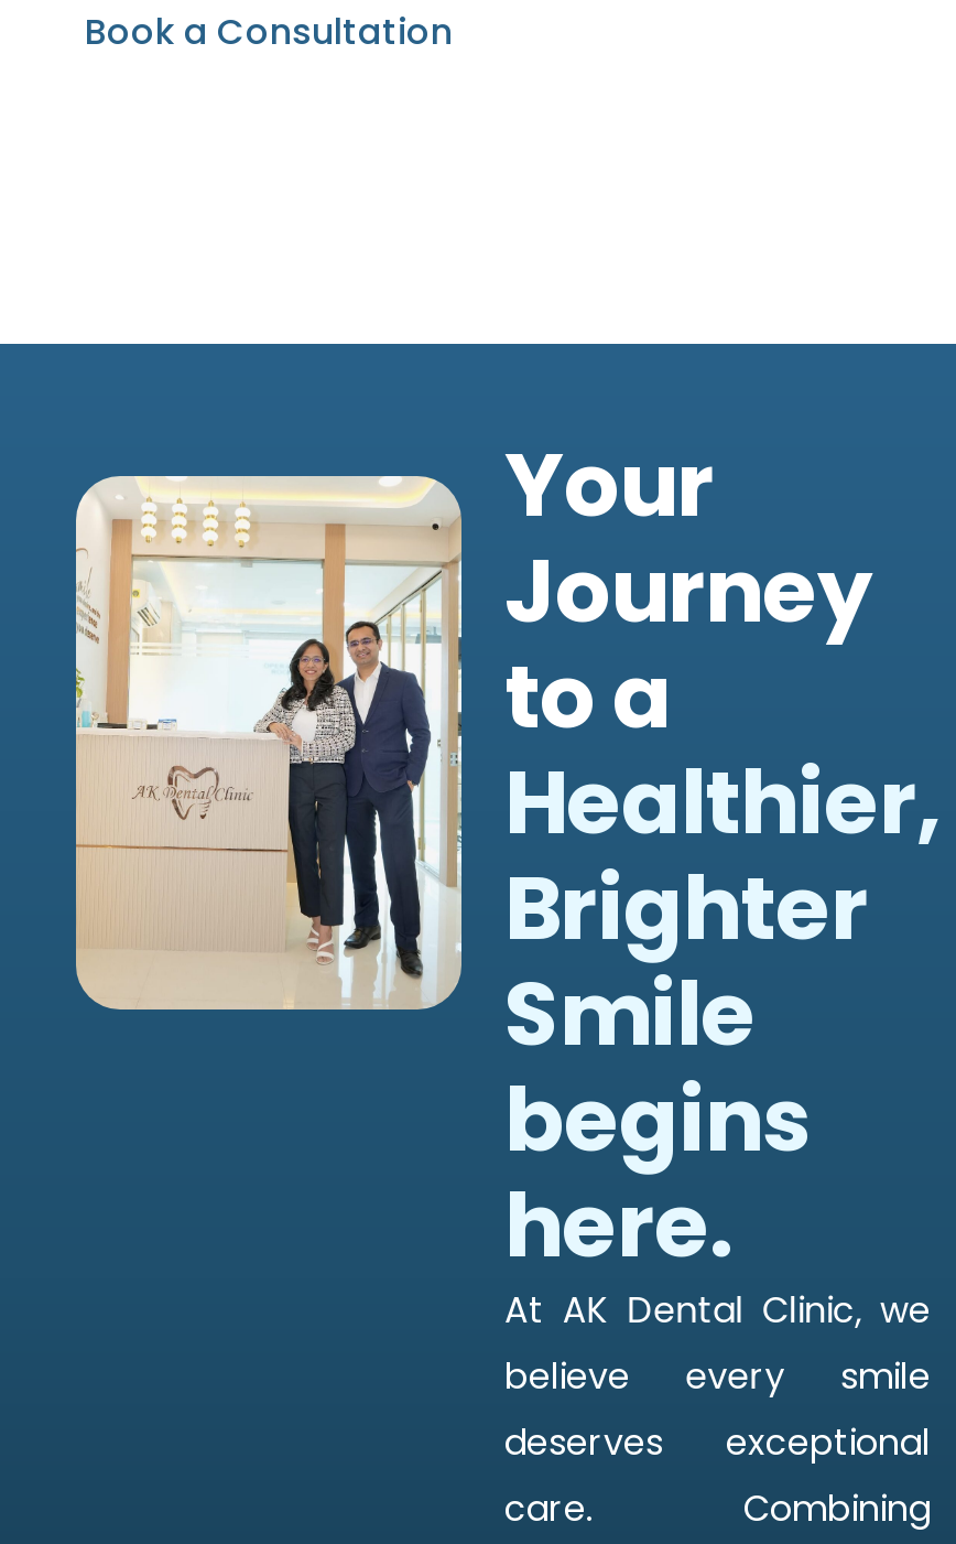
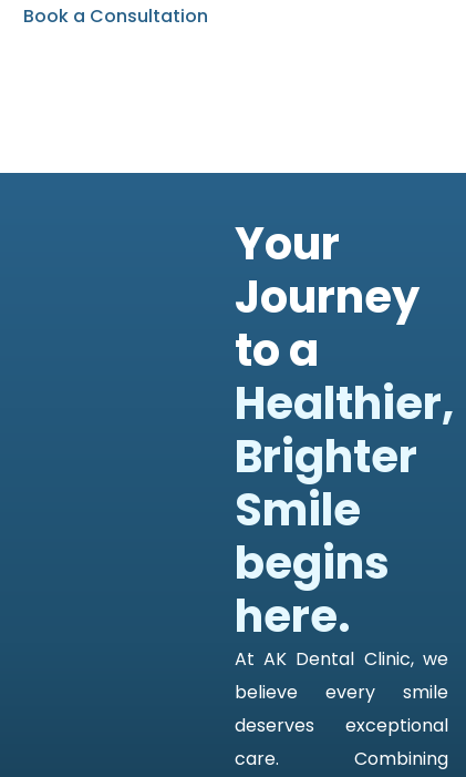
[74,474,464,1012] [image] -> none

